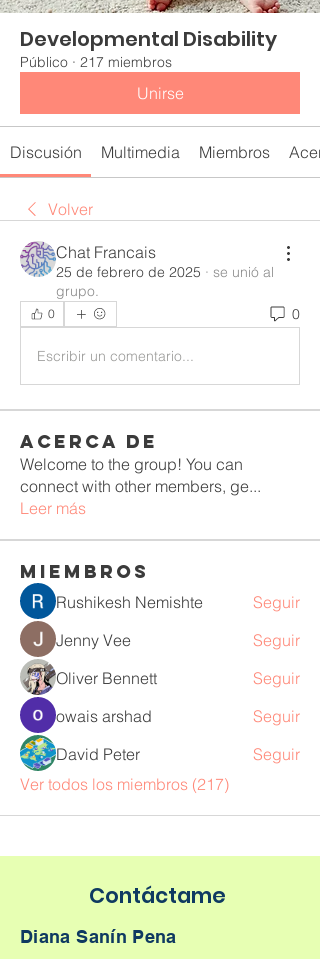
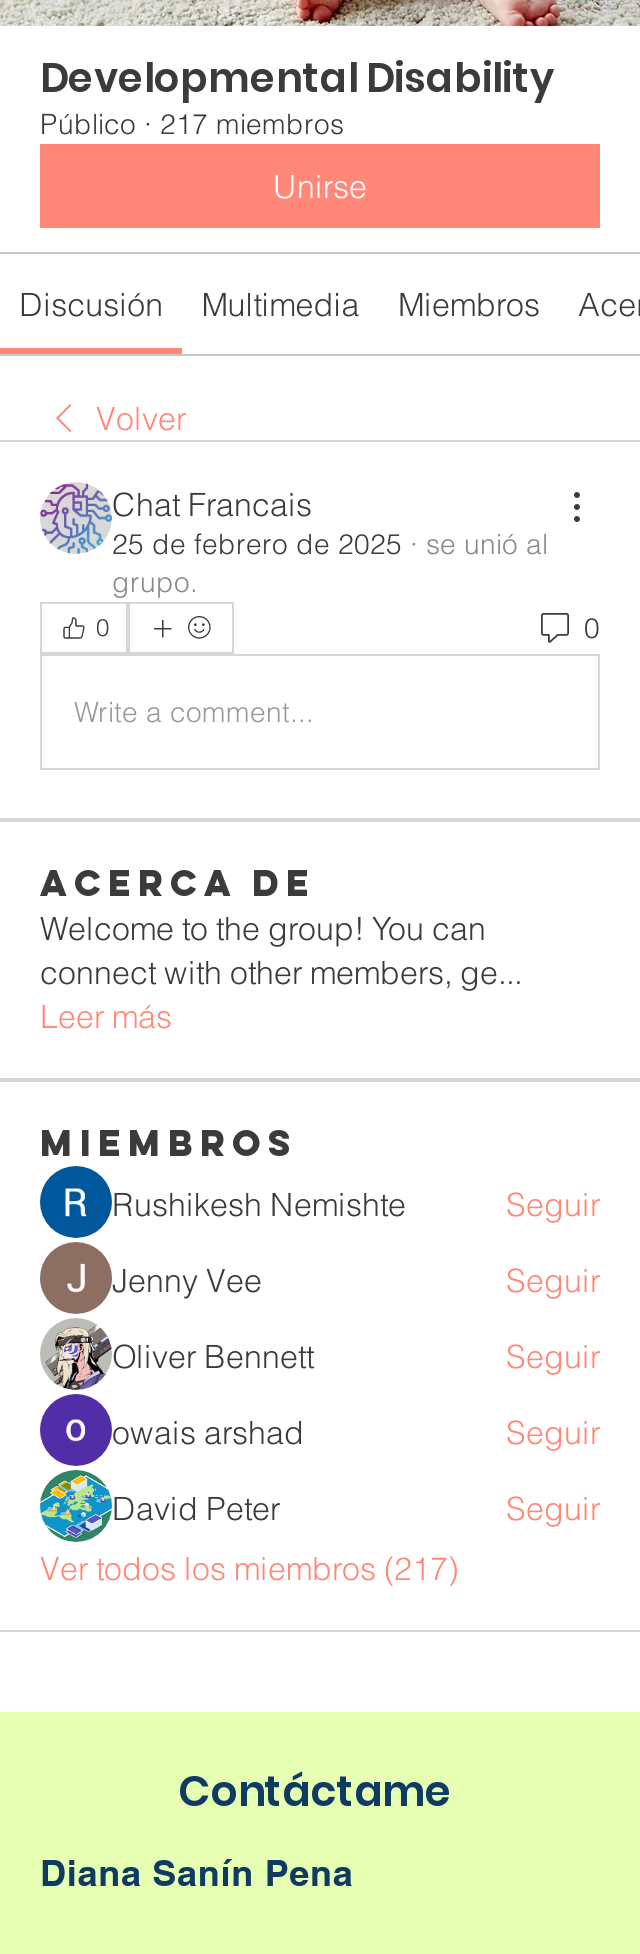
[37,346,194,364] Escribir un comentario... -> [74,693,314,729] Write a comment...

